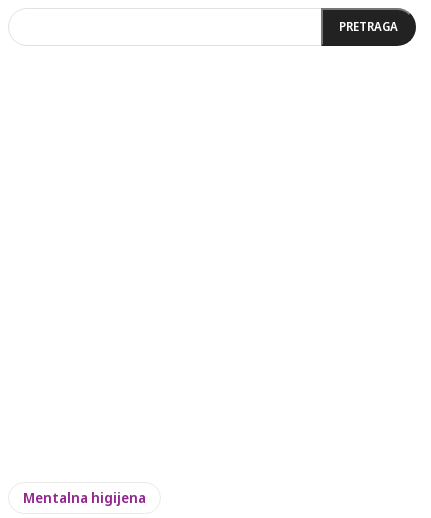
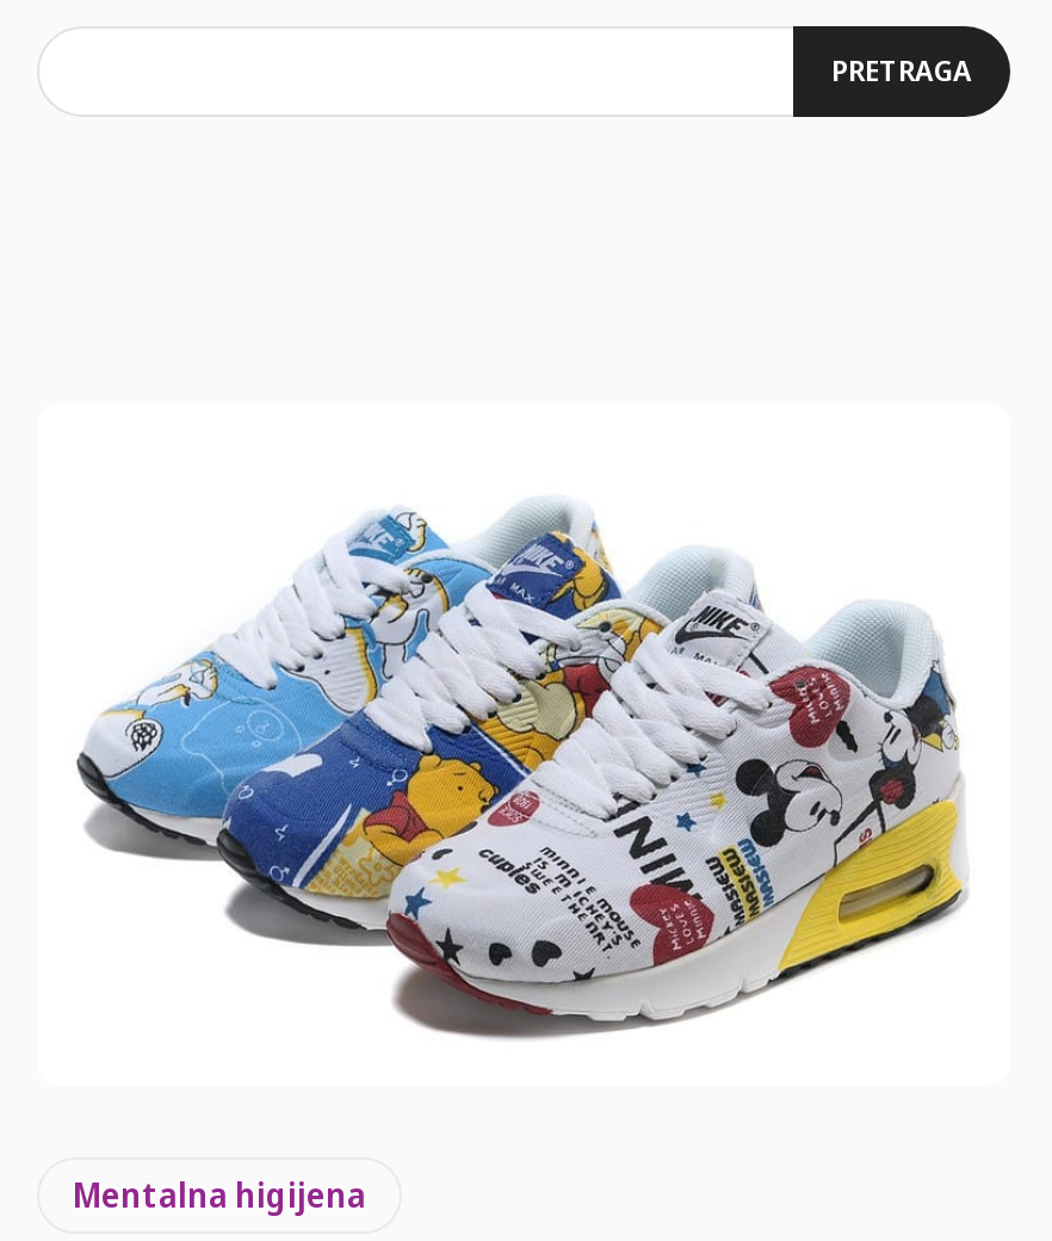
none -> [75,499,967,1041] [image]

